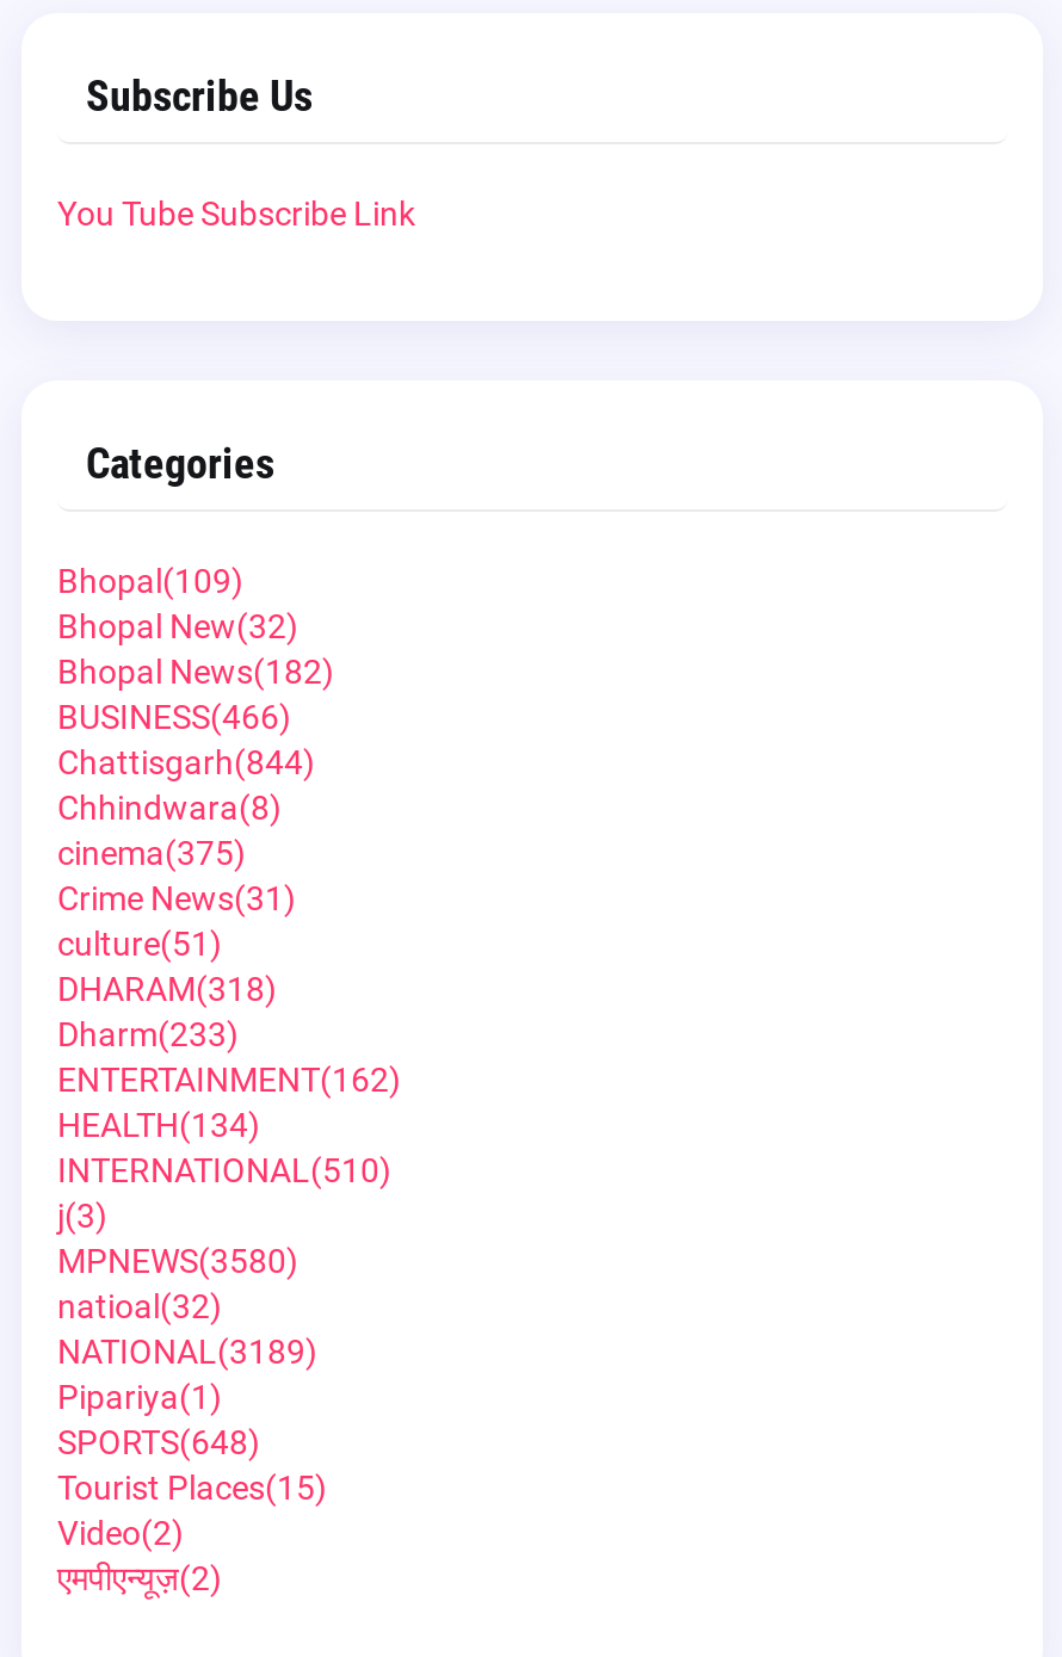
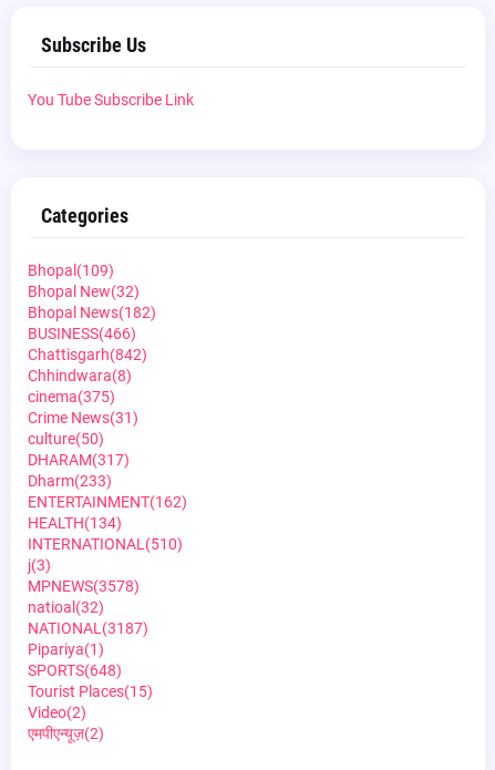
[57,743,315,781] Chattisgarh(844) -> [28,346,147,363] Chattisgarh(842)
[57,925,222,963] culture(51) -> [28,430,104,448] culture(50)
[57,970,277,1008] DHARAM(318) -> [28,451,130,469] DHARAM(317)
[57,1242,298,1280] MPNEWS(3580) -> [28,577,140,595] MPNEWS(3578)
[57,1333,317,1371] NATIONAL(3189) -> [28,619,148,637] NATIONAL(3187)

